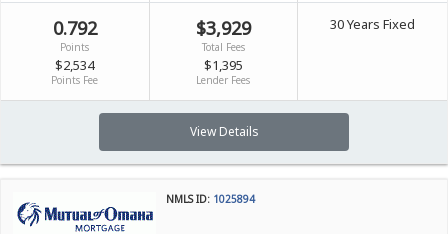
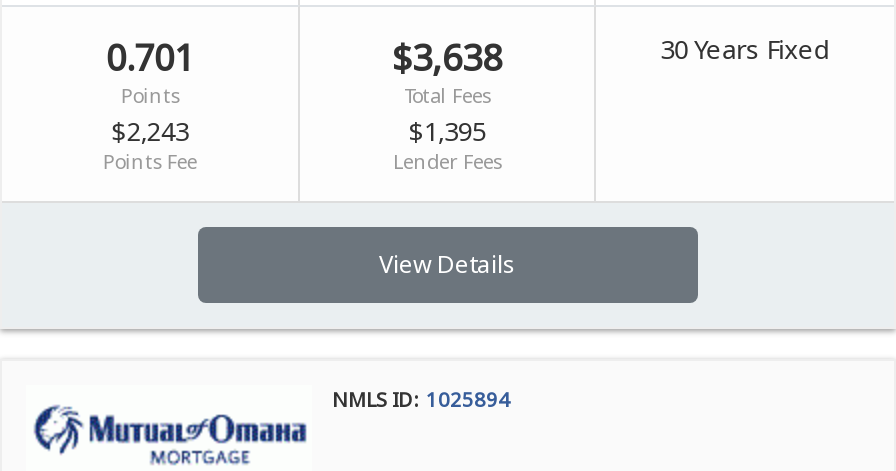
[53,16,97,40] 0.792 -> [106,33,194,81] 0.701
[196,16,251,40] $3,929 -> [392,33,502,81] $3,638
[55,56,94,74] $2,534 -> [111,113,189,149] $2,243

